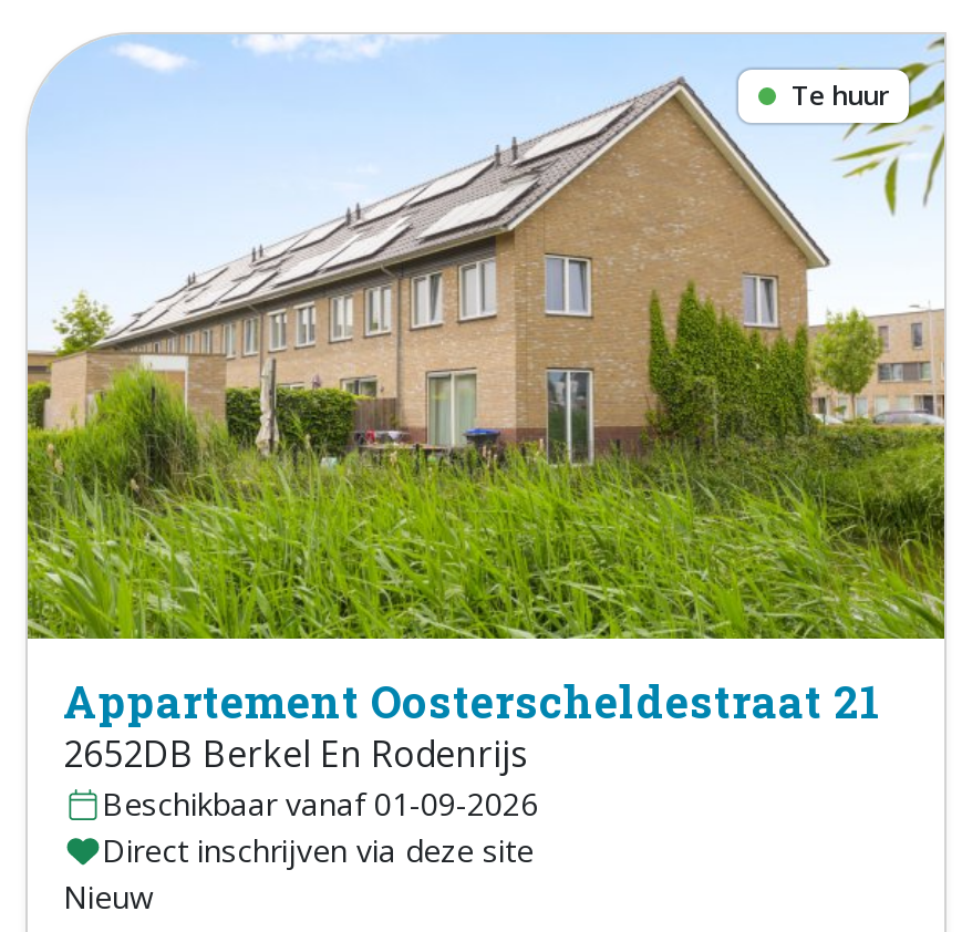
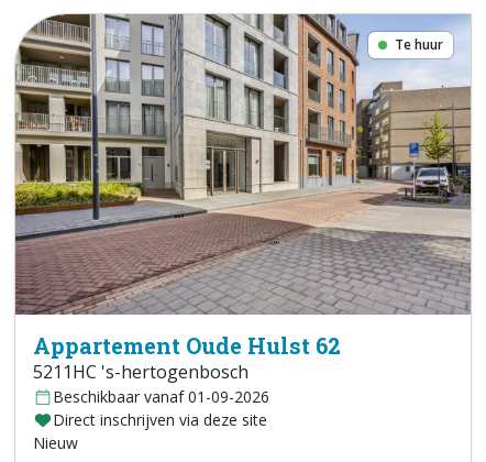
[25,34,947,779] [image] | Appartement Oosterscheldestraat 21 | 2652DB Berkel En Rodenrijs -> [14,13,472,384] [image] | Appartement Oude Hulst 62 | 5211HC 's-hertogenbosch

